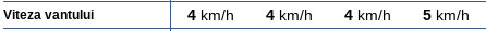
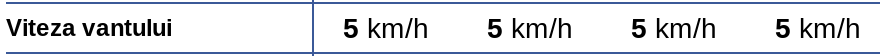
[187,6,234,24] 4 km/h -> [343,12,429,44] 5 km/h
[265,6,312,24] 4 km/h -> [487,12,573,44] 5 km/h
[344,6,391,24] 4 km/h -> [631,12,717,44] 5 km/h

